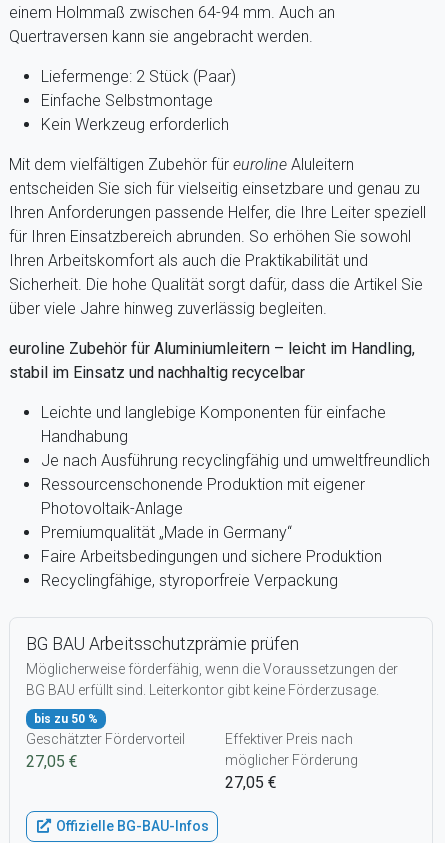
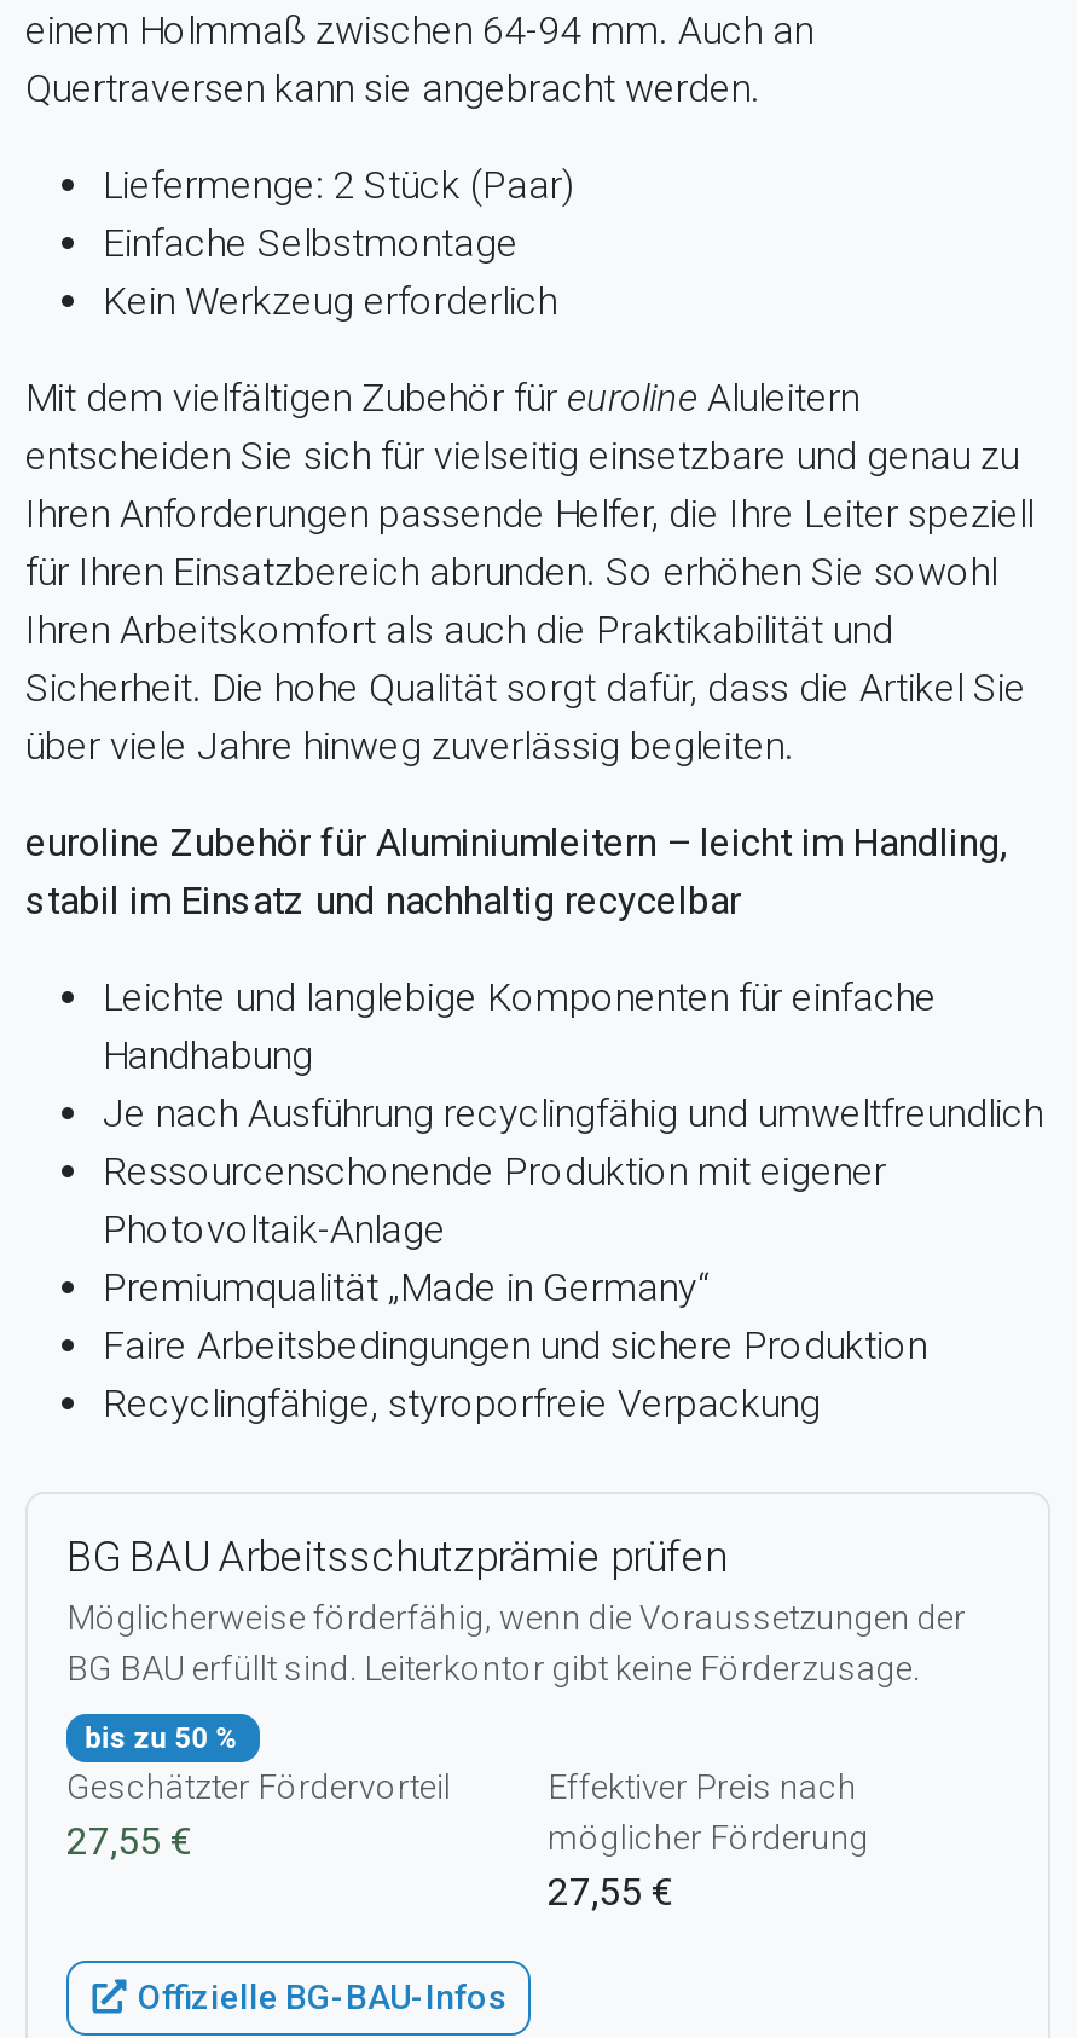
[26,752,78,771] 27,05 € -> [66,1818,192,1864] 27,55 €
[225,773,277,792] 27,05 € -> [548,1869,673,1915] 27,55 €

